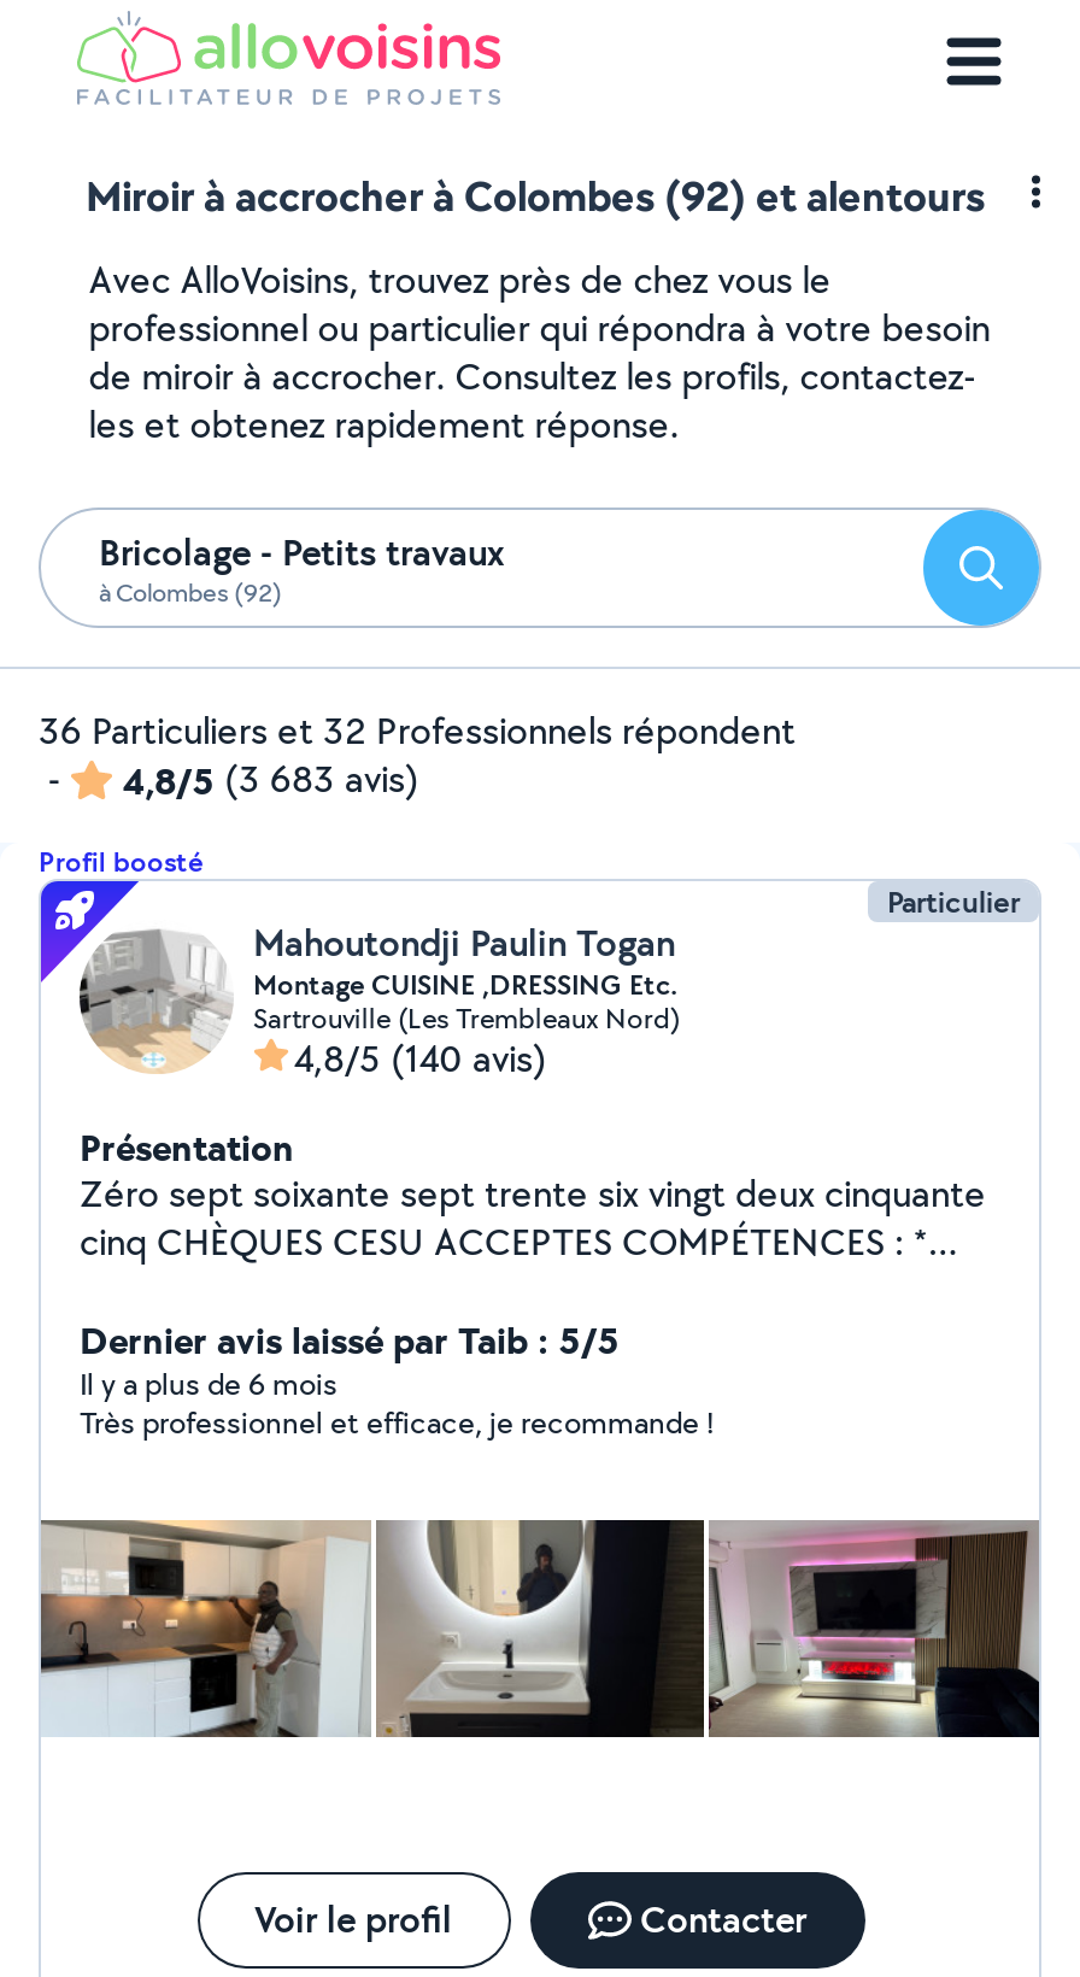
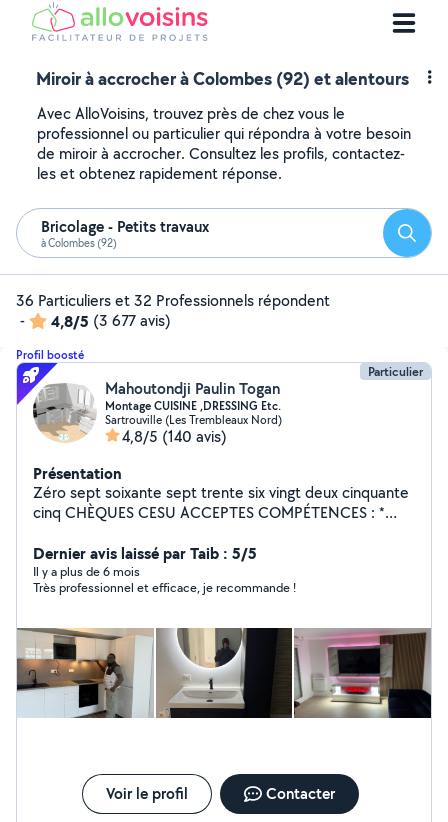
[123,753,419,806] 4,8/5 (3 683 avis) -> [51,310,171,332] 4,8/5 (3 677 avis)

